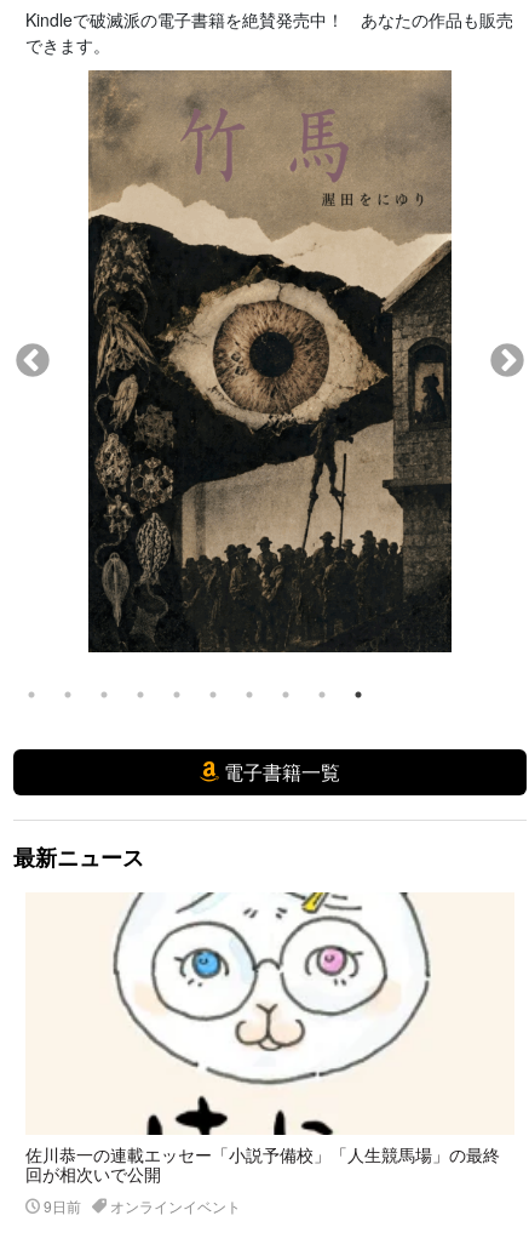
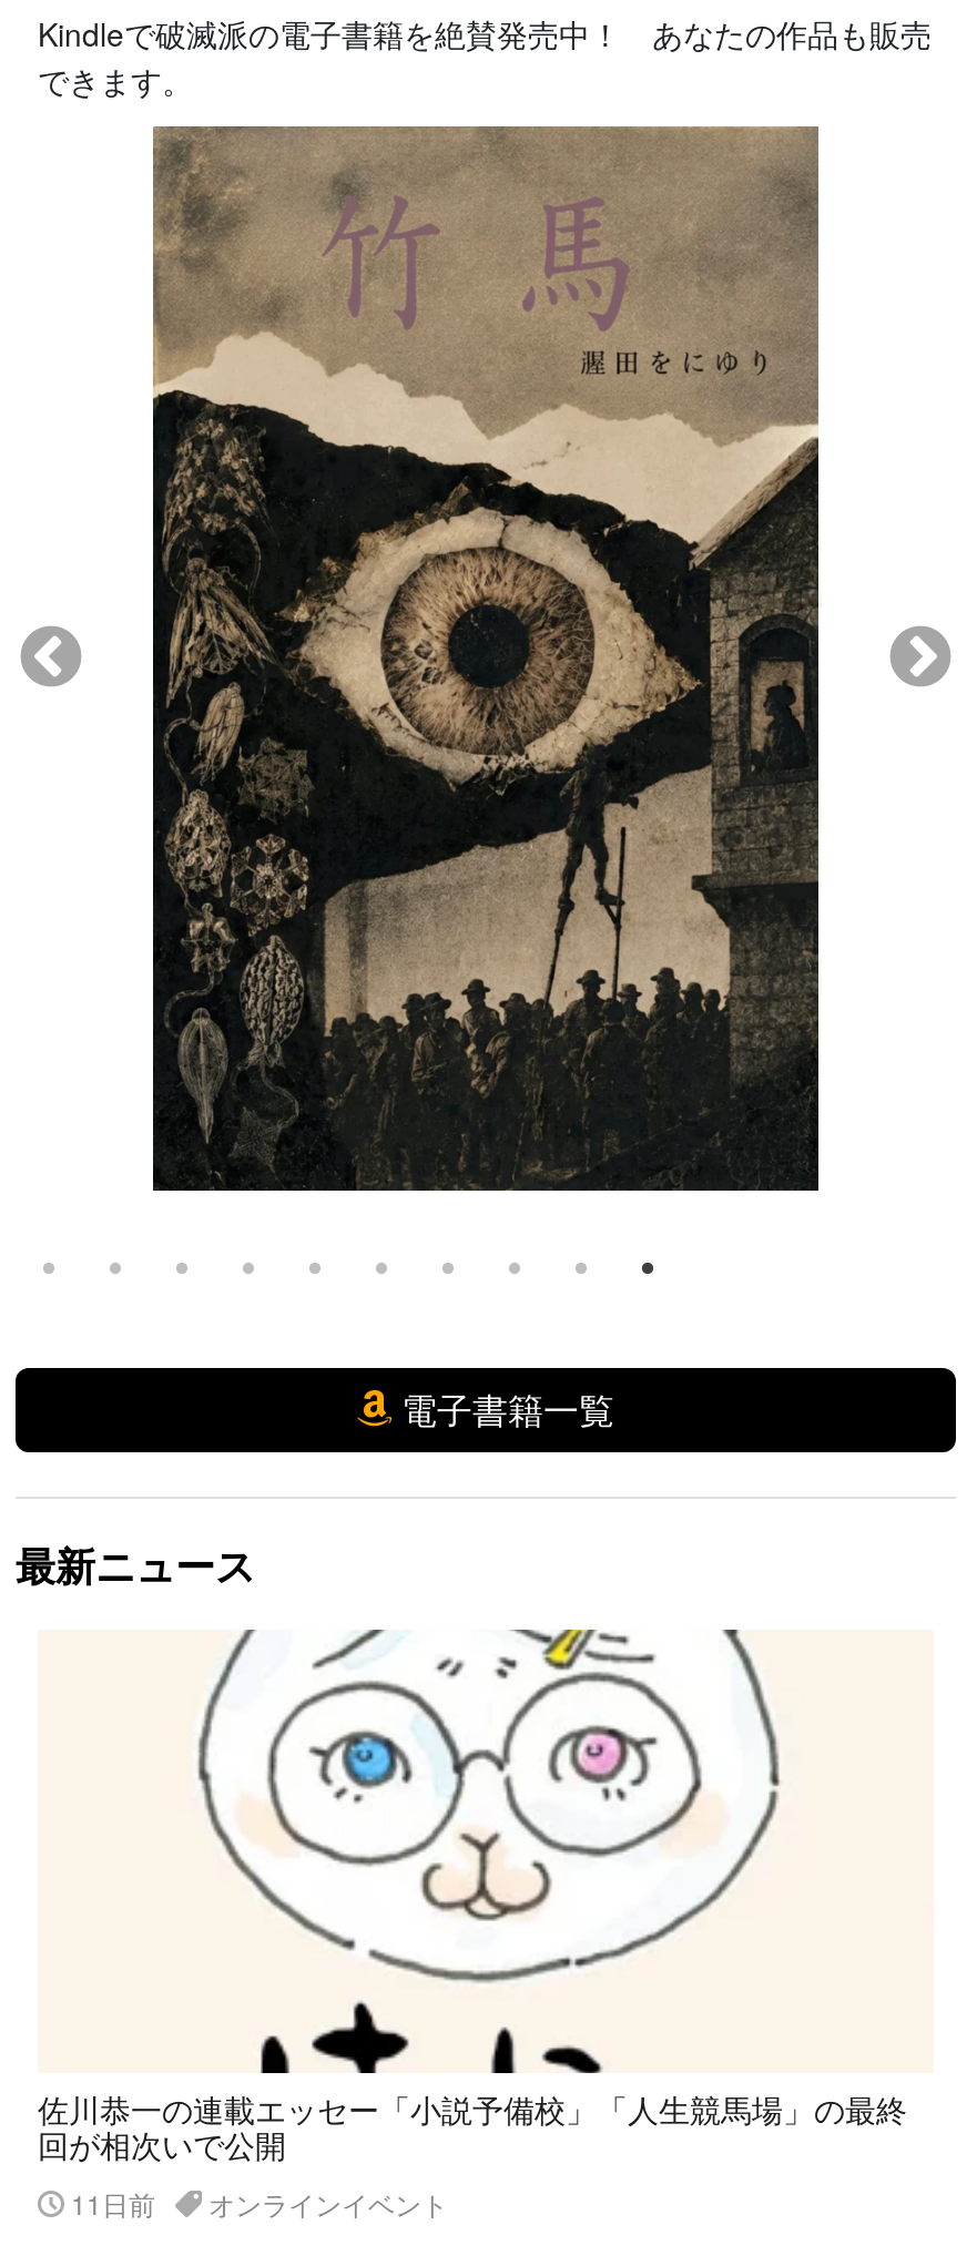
[40,1196,241,1216] 9日前 オンラインイベント -> [64,2184,448,2222] 11日前 オンラインイベント

